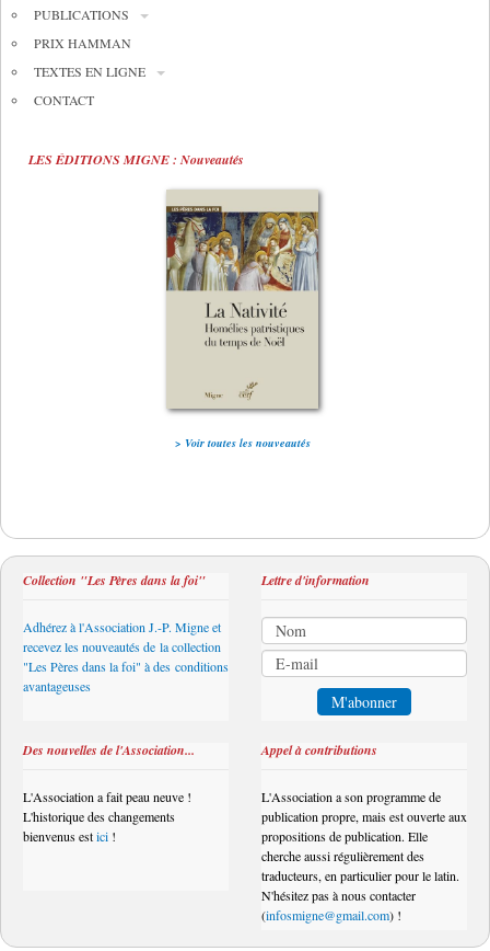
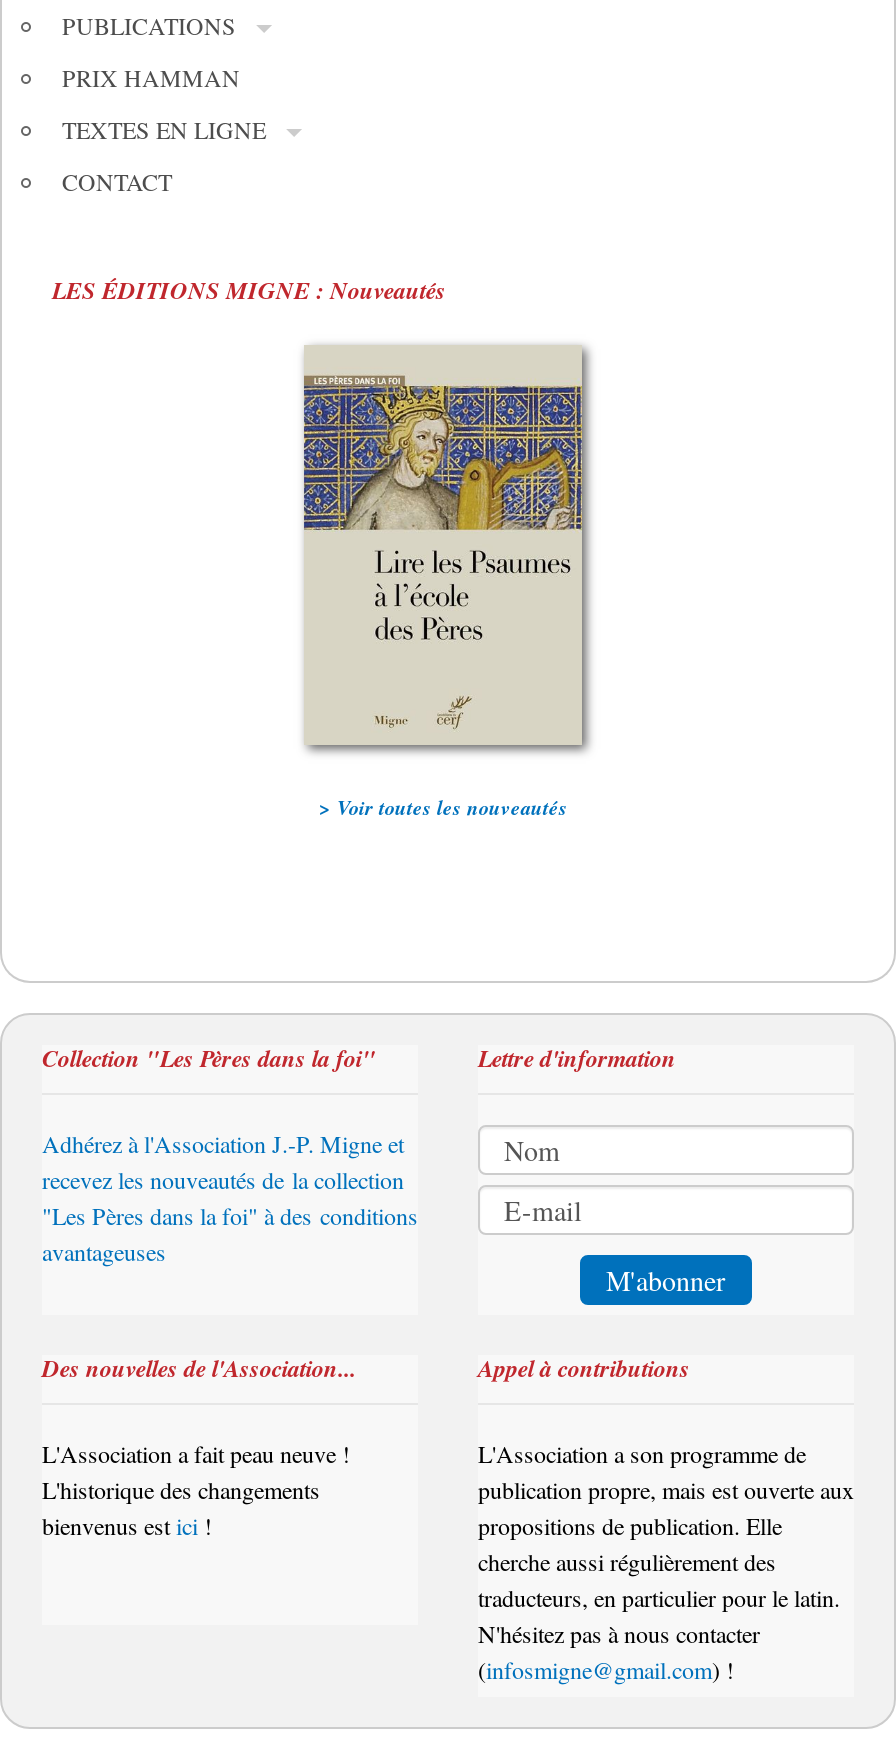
[166,206,318,291] [image] -> [302,375,584,533] [image]
[205,302,312,351] [image] -> [374,549,572,641] [image]

